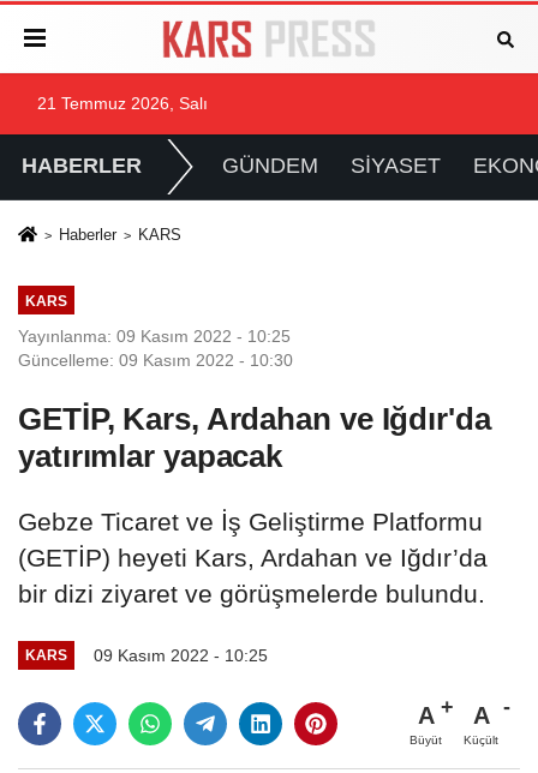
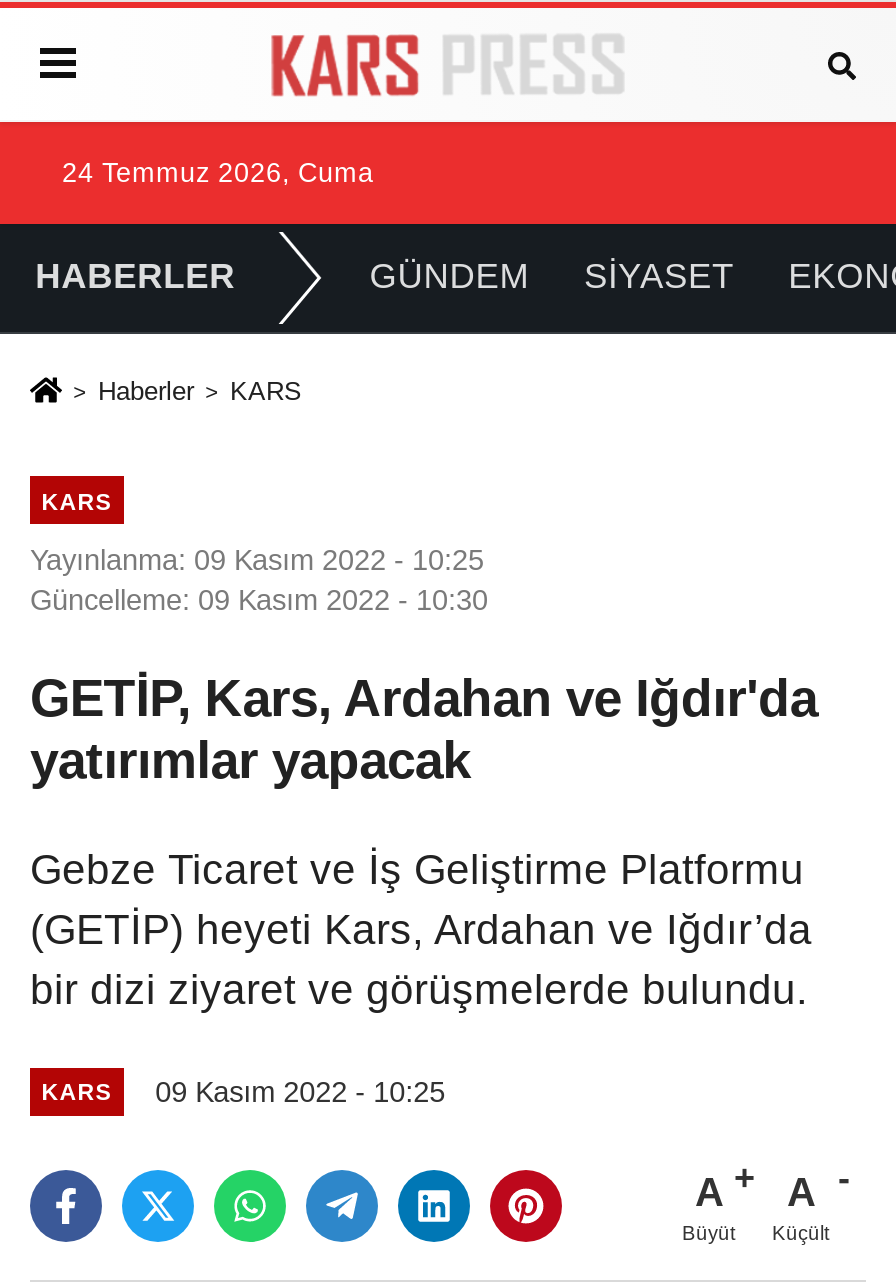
[37,95,208,113] 21 Temmuz 2026, Salı -> [62,158,374,188] 24 Temmuz 2026, Cuma

